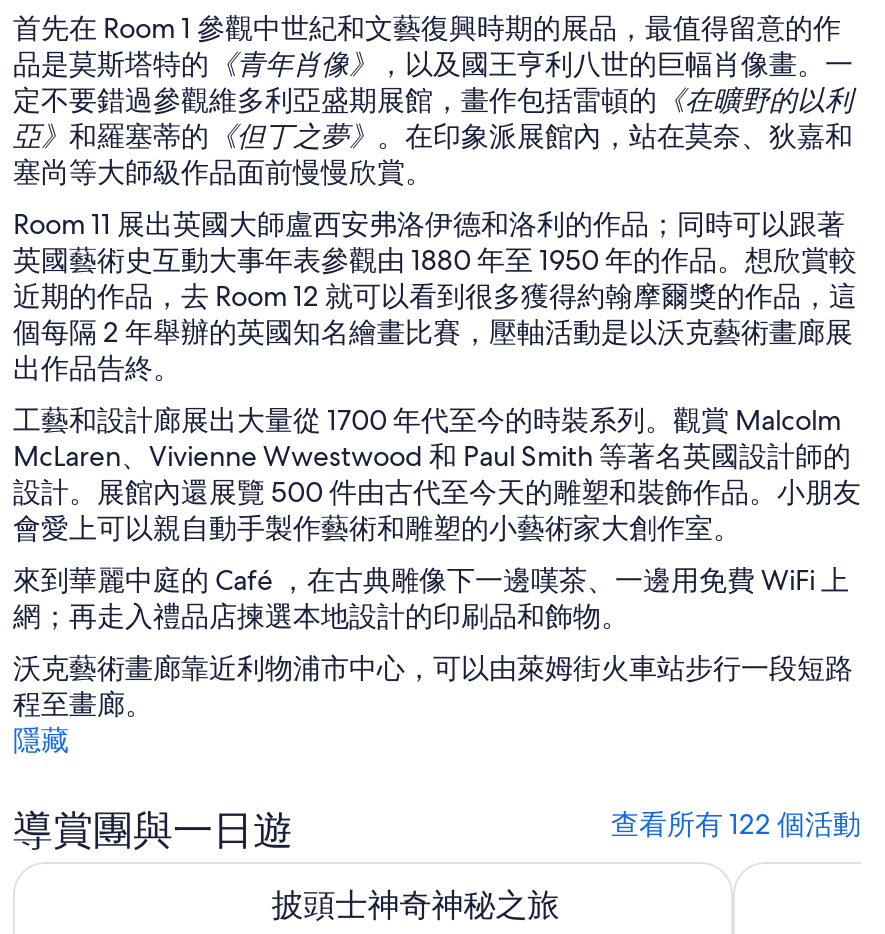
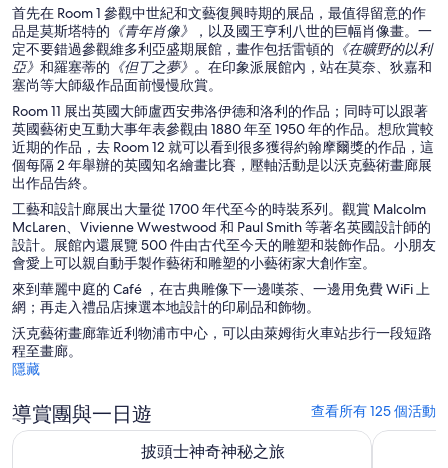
[611,805,861,841] 查看所有 122 個活動 -> [311,402,436,420] 查看所有 125 個活動

